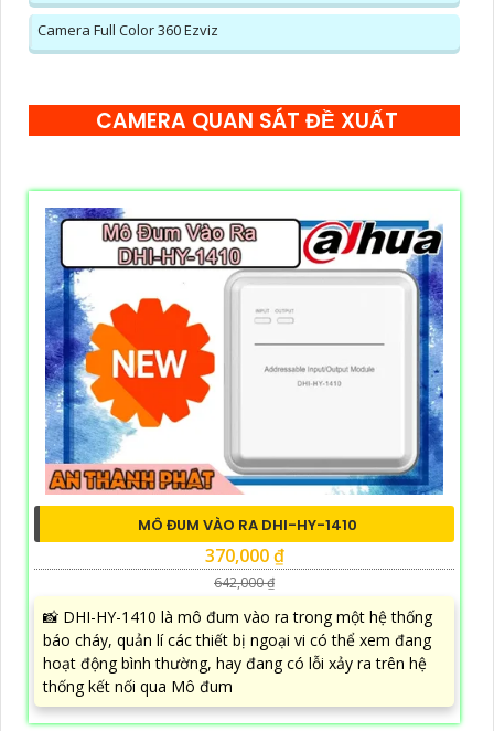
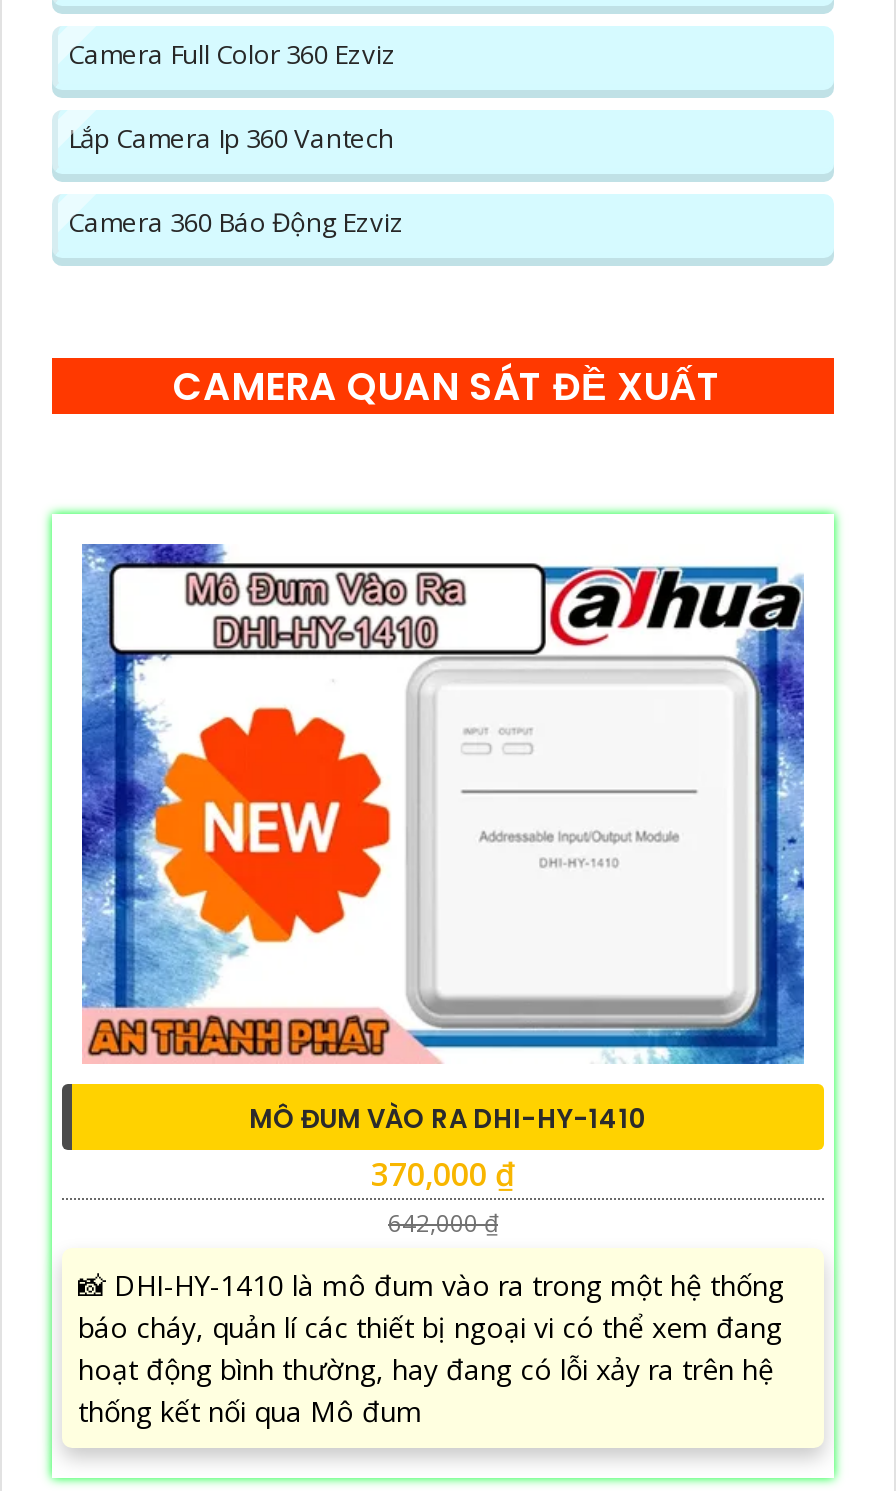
none -> [68,121,404,241] Lắp Camera Ip 360 Vantech | Camera 360 Báo Động Ezviz

